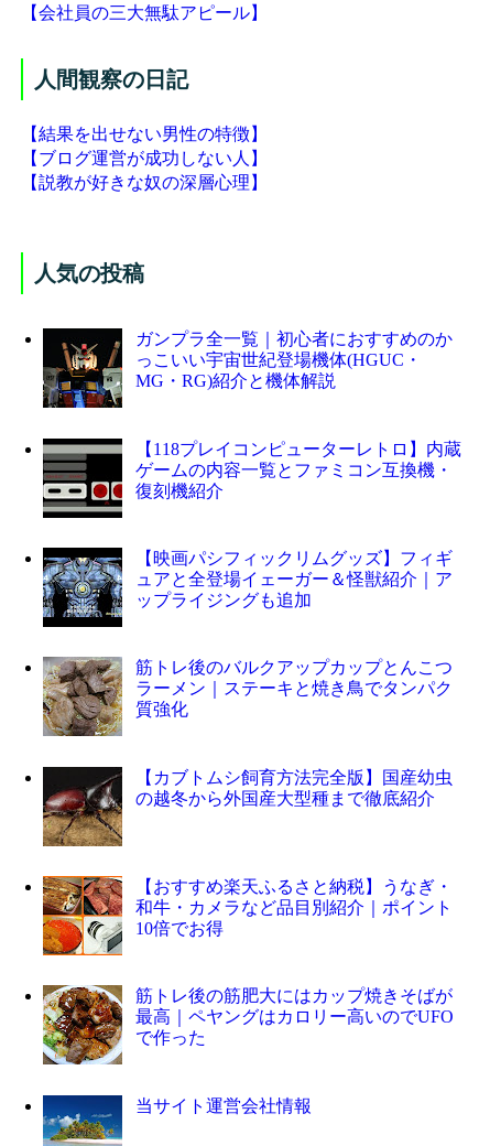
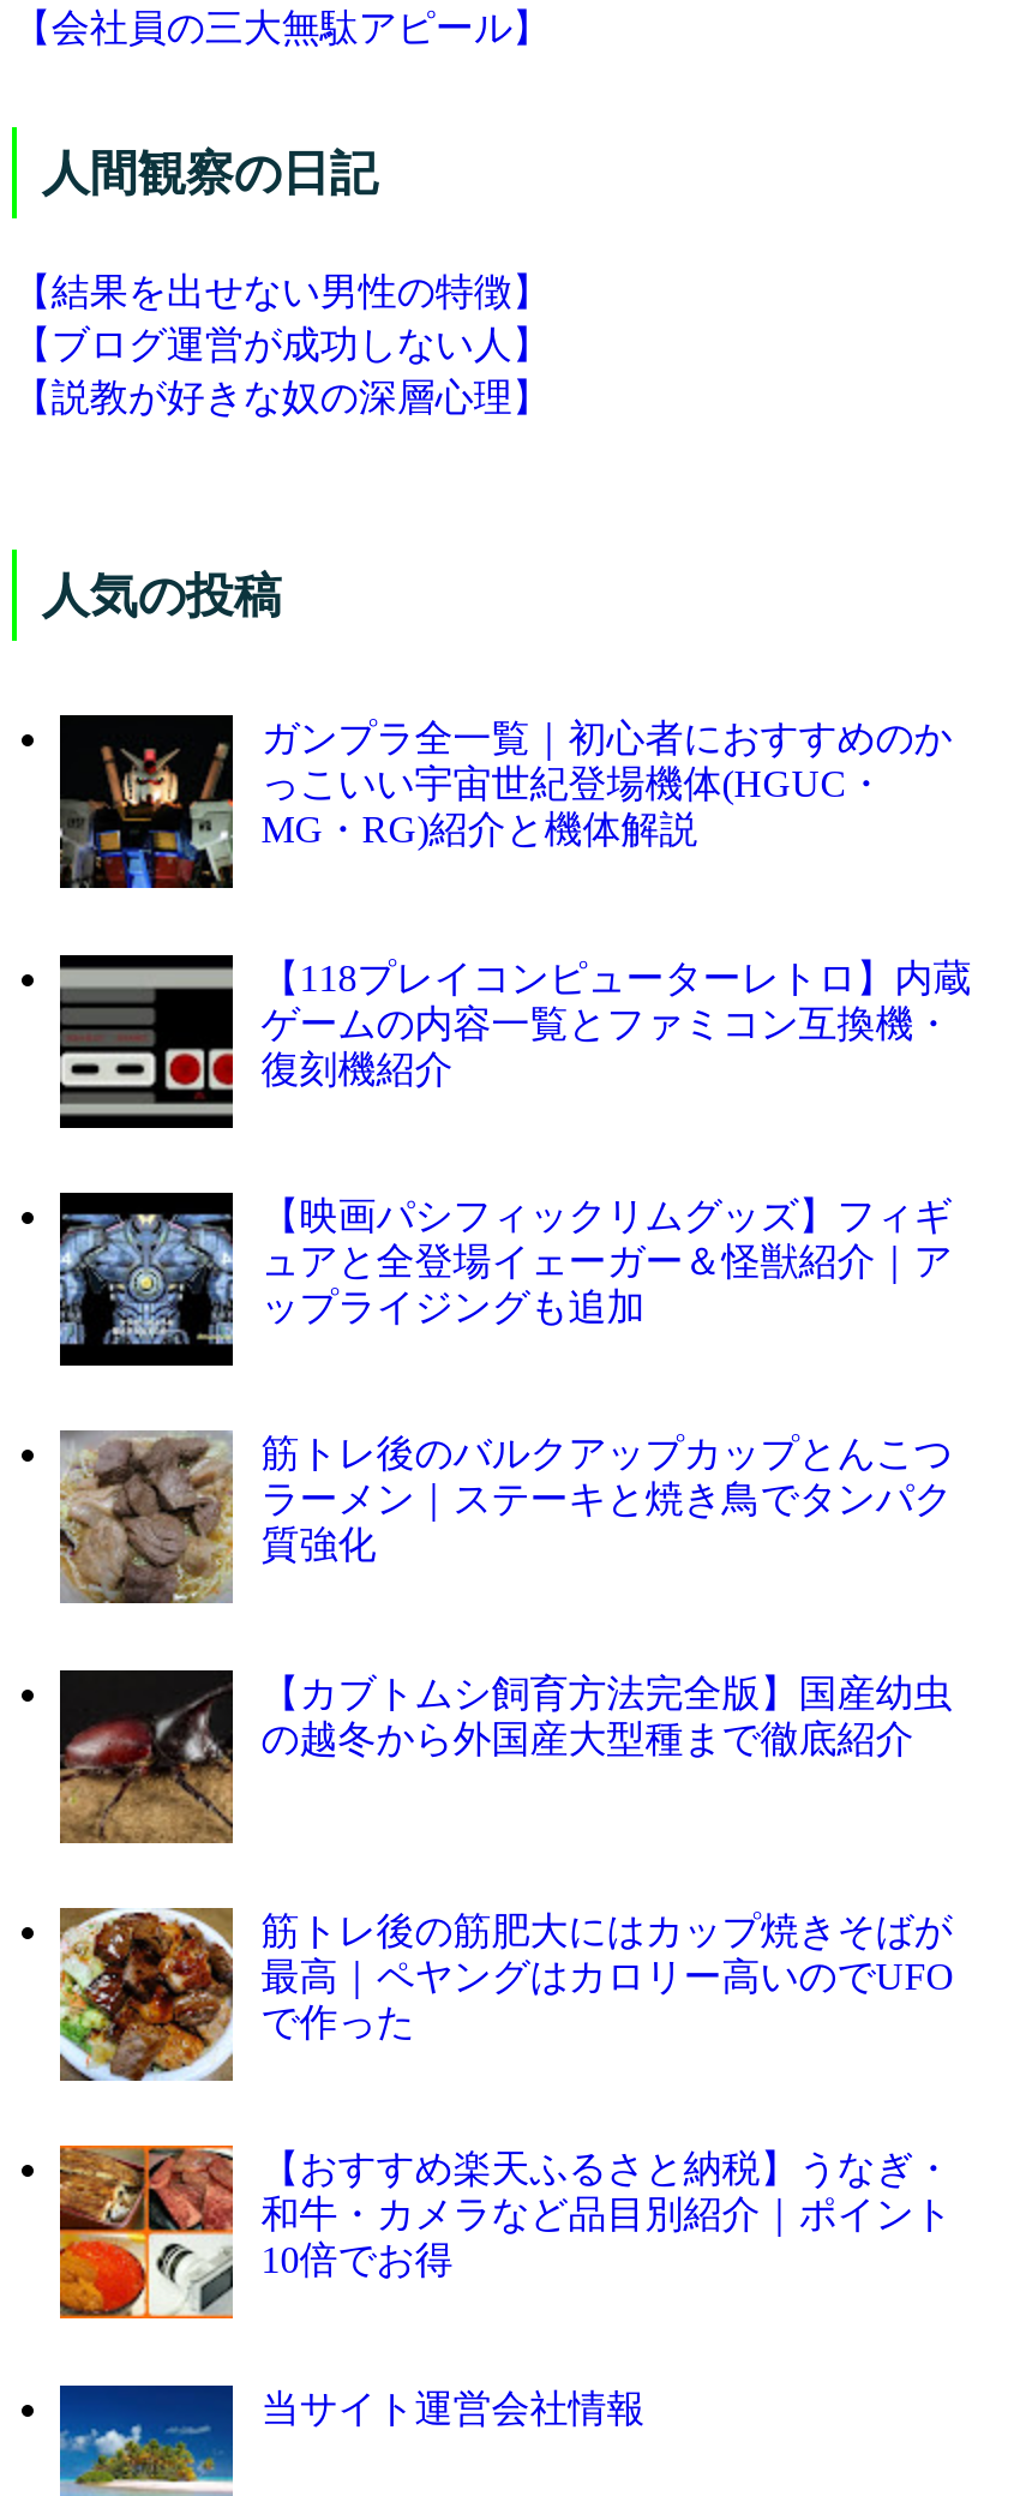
moved [41,875,452,956] -> [55,2143,952,2321]: [image] | 【おすすめ楽天ふるさと納税】うなぎ・ | 和牛・カメラなど品目別紹介｜ポイント | 10倍でお得
moved [42,984,453,1066] -> [58,1906,955,2081]: [image] | 筋トレ後の筋肥大にはカップ焼きそばが | 最高｜ペヤングはカロリー高いのでUFO | で作った

